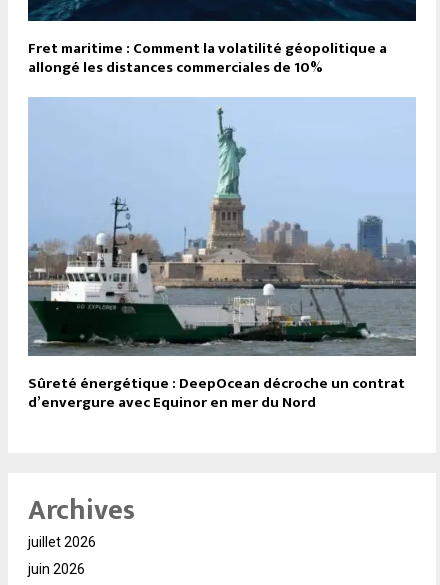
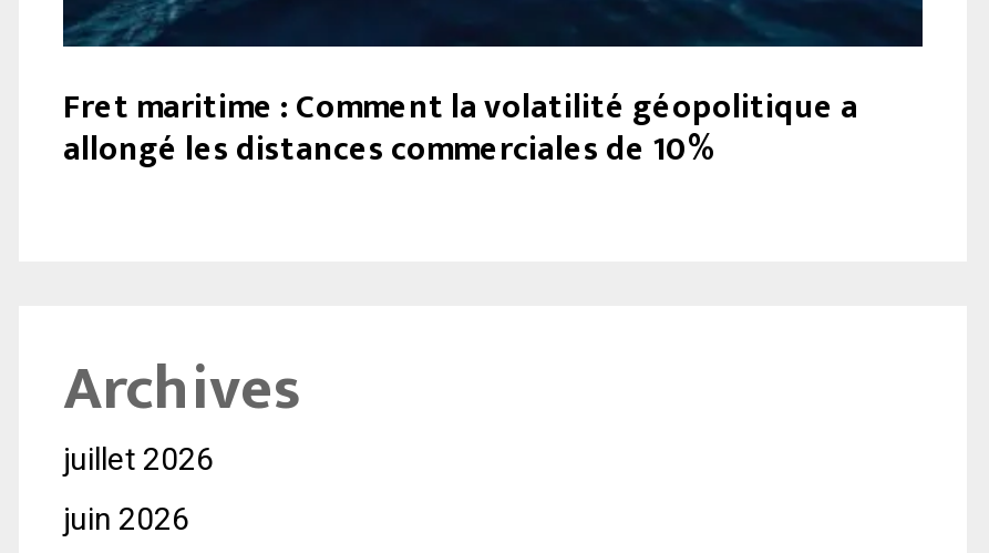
[27,97,416,415] [image] | Sûreté énergétique : DeepOcean décroche un contrat | d’envergure avec Equinor en mer du Nord -> none

